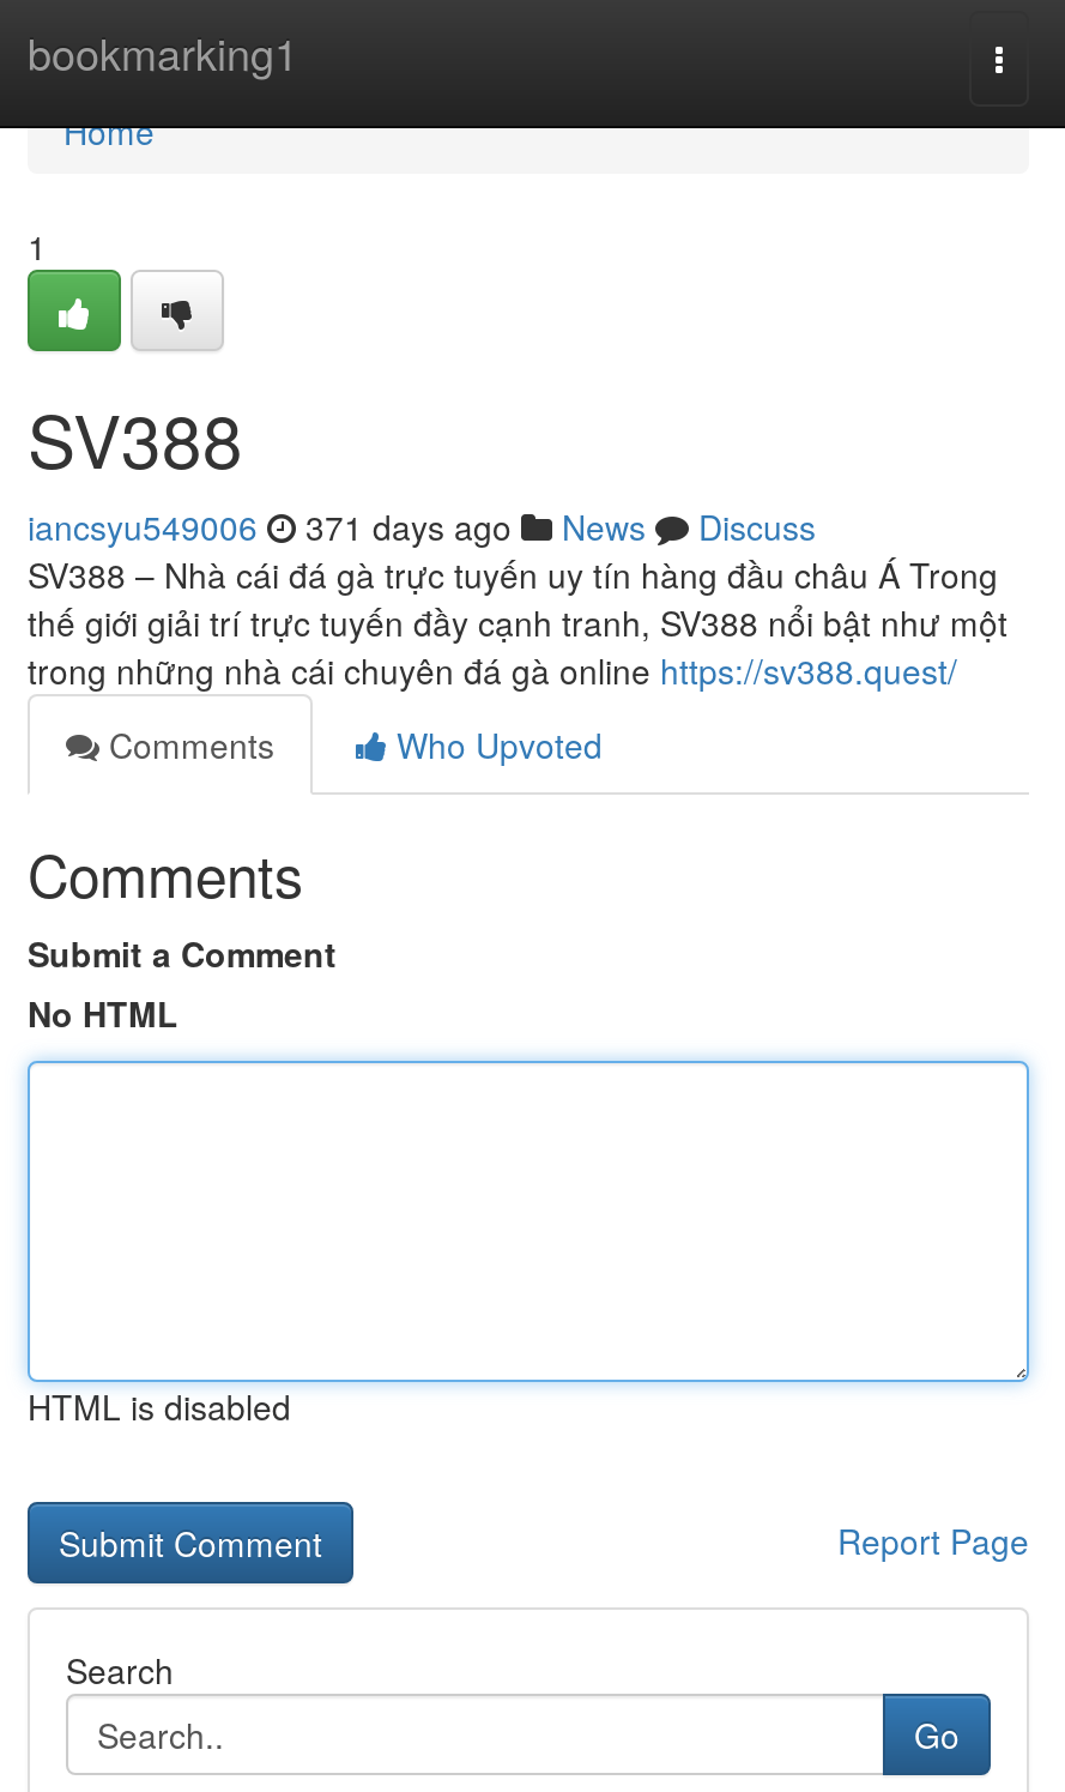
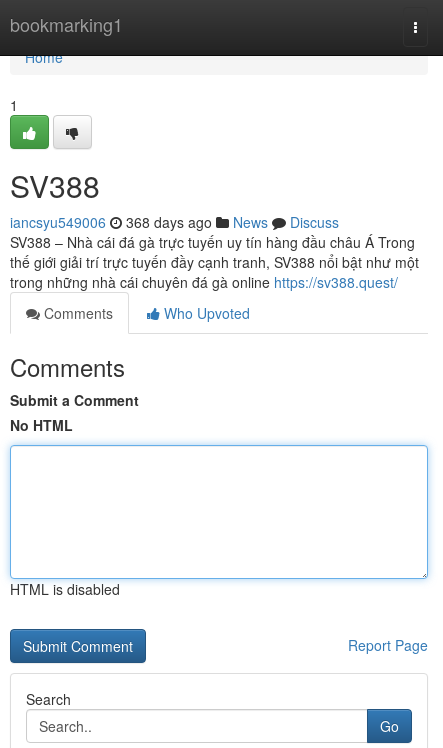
[28,502,816,550] iancsyu549006 371 days ago News Discuss -> [10,212,339,232] iancsyu549006 368 days ago News Discuss

